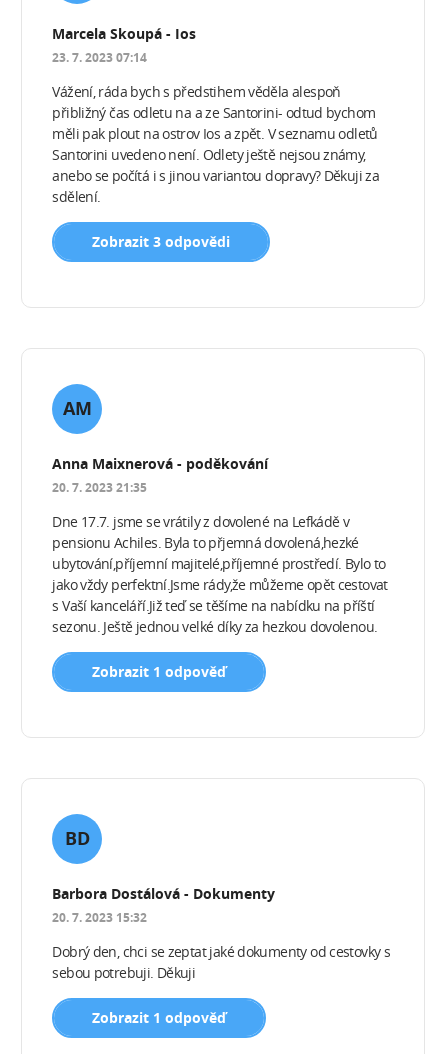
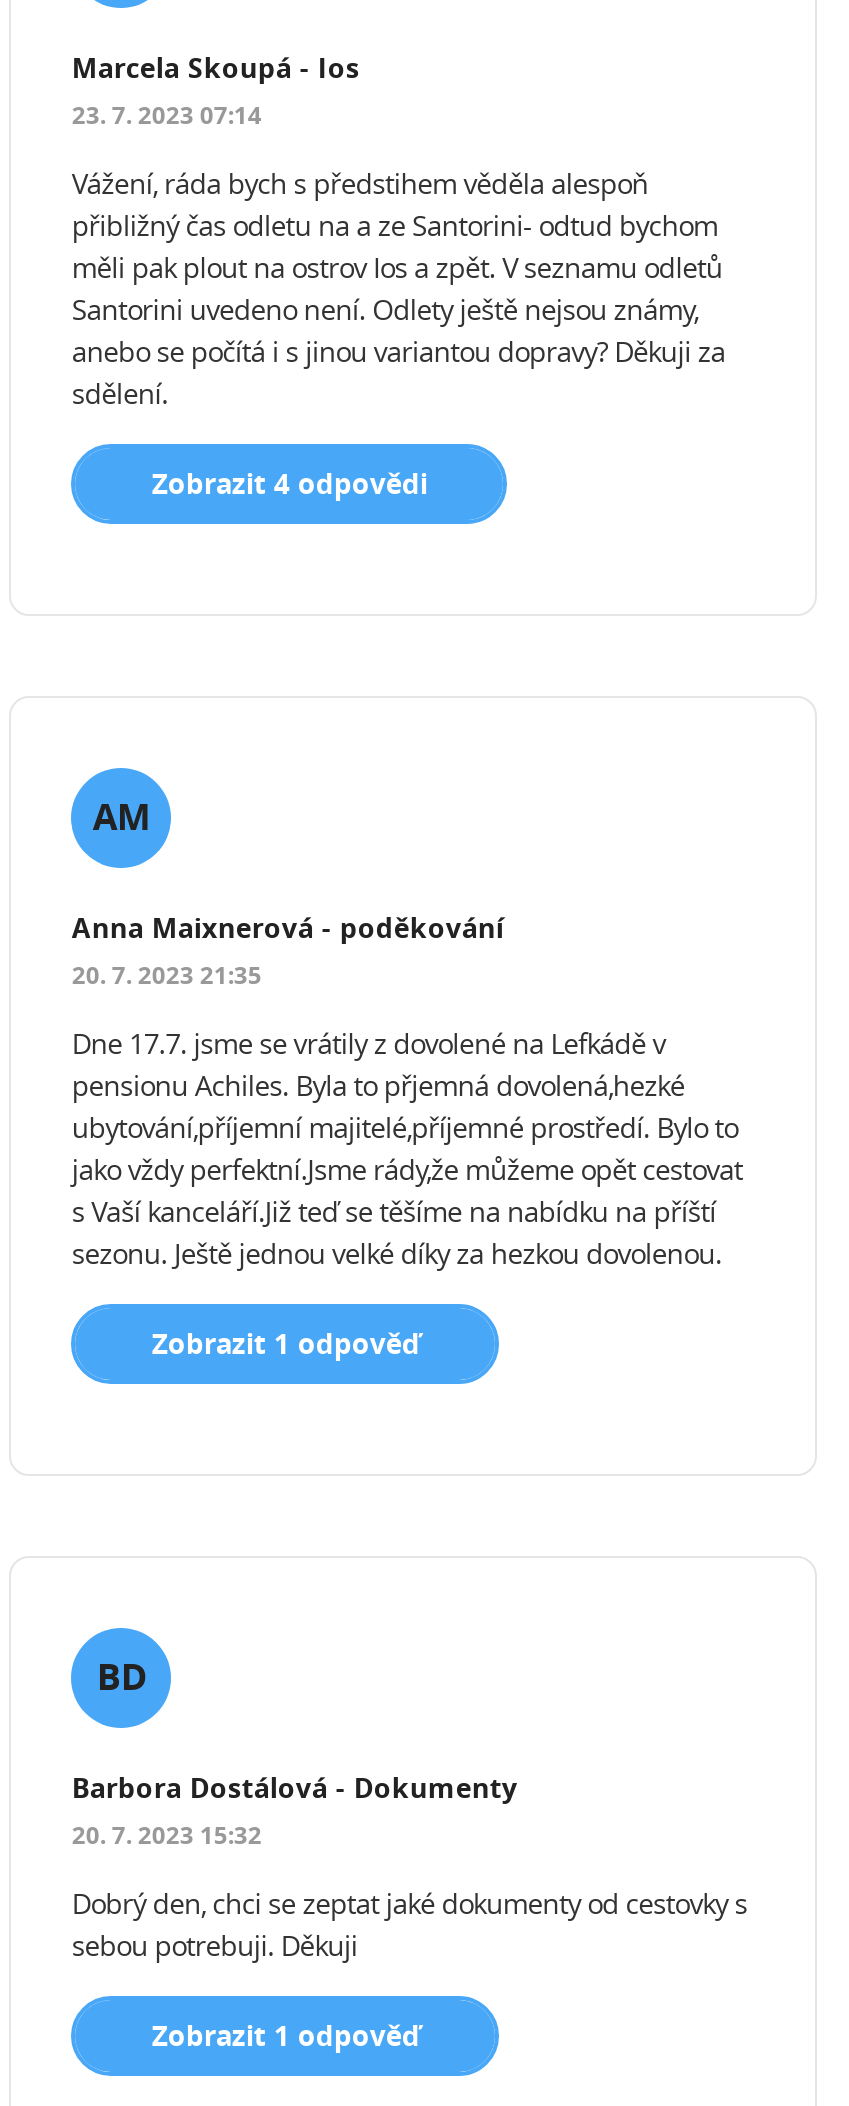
[92,232,230,251] Zobrazit 3 odpovědi -> [152,464,428,502] Zobrazit 4 odpovědi

